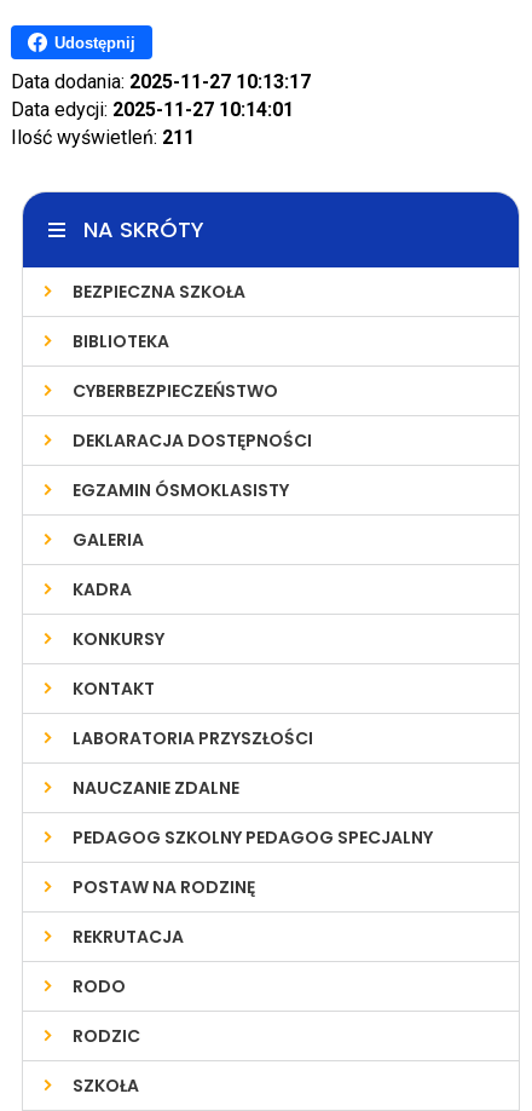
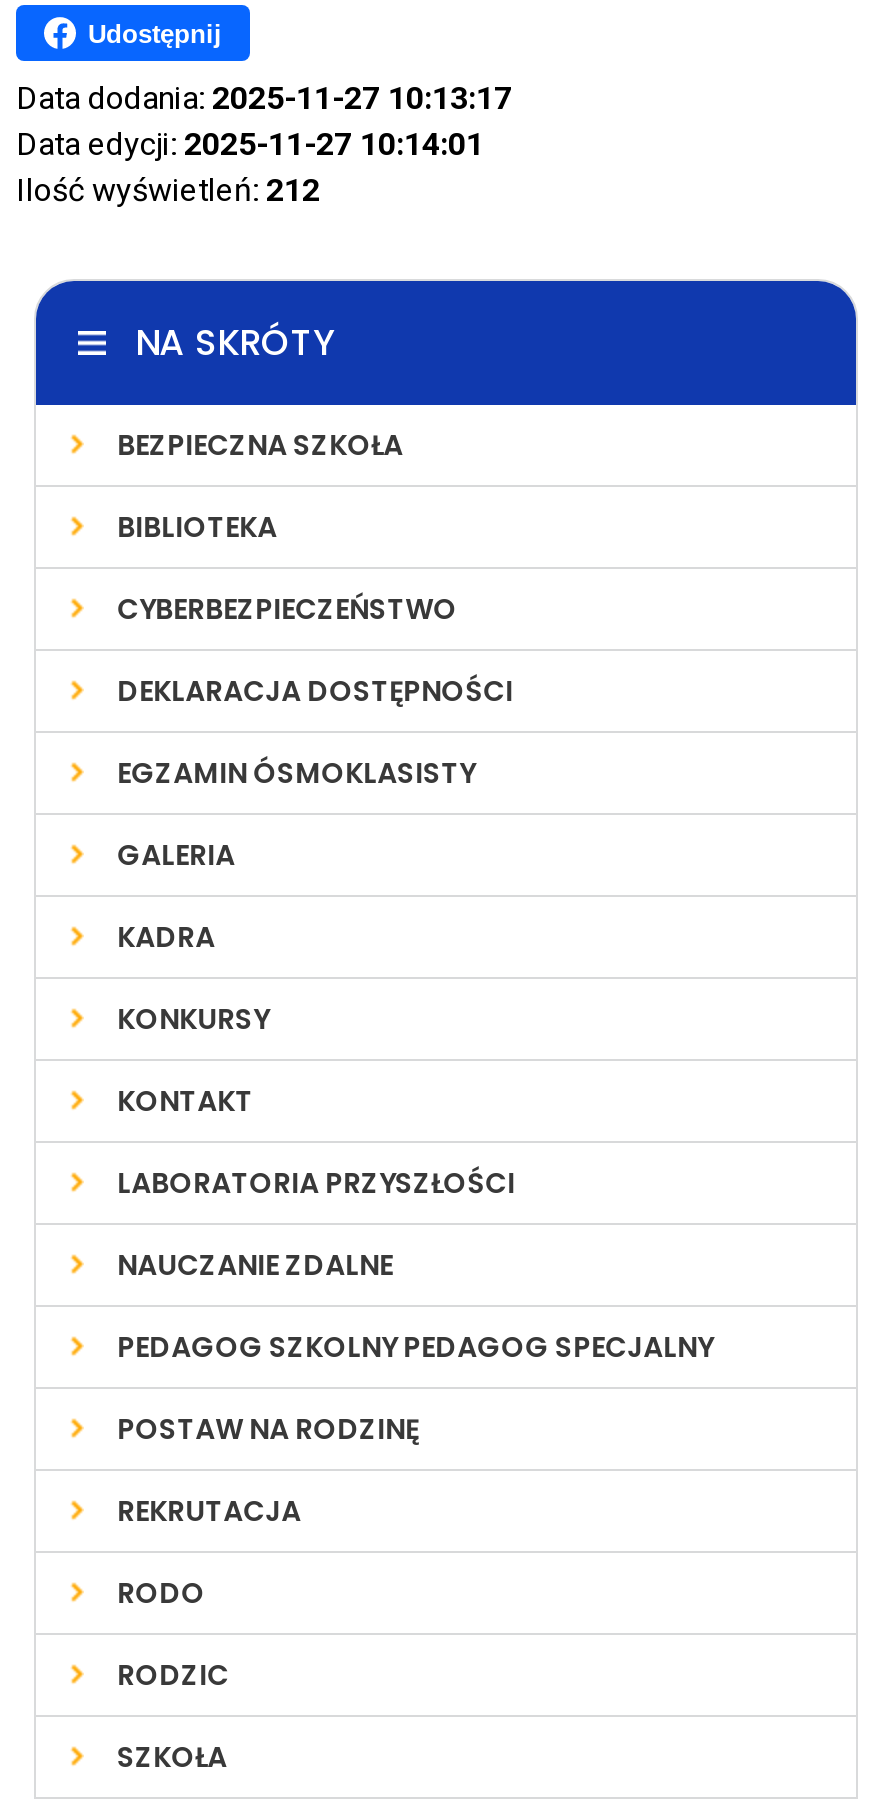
[11,126,195,149] Ilość wyświetleń: 211 -> [16,171,320,209] Ilość wyświetleń: 212

